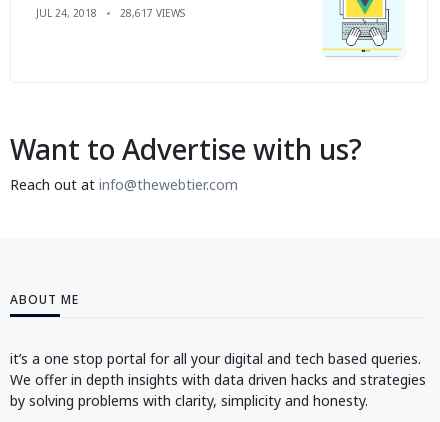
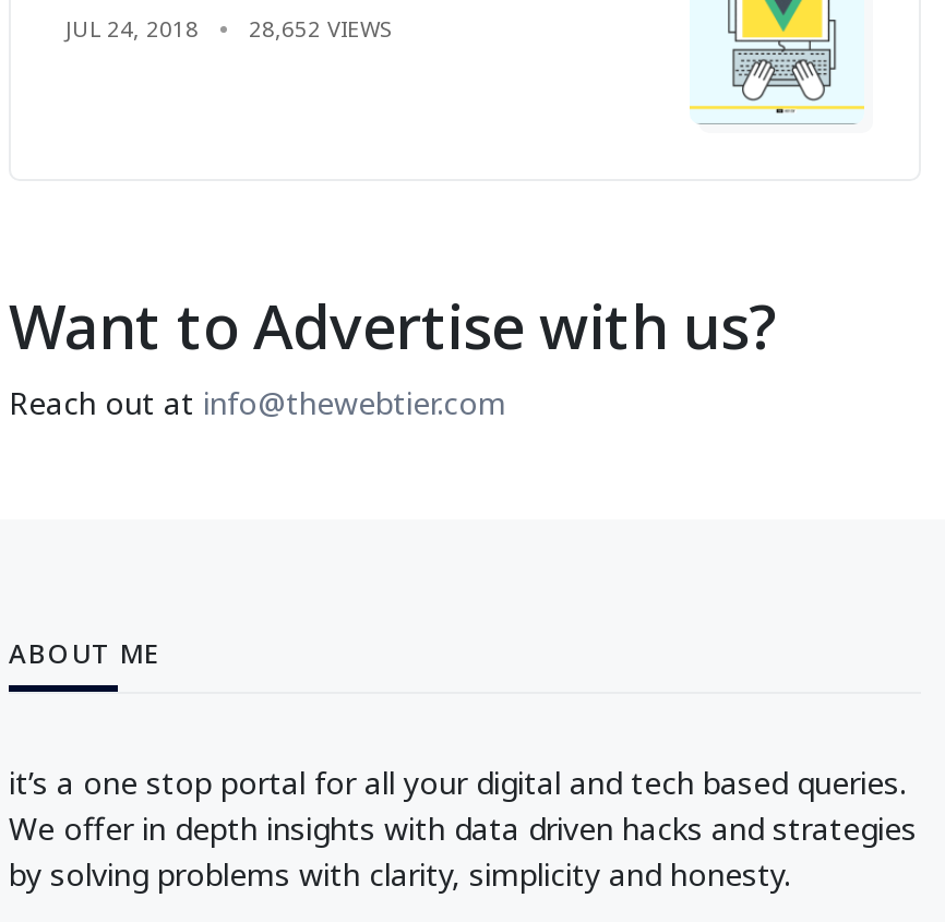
[36,6,185,20] JUL 24, 2018 28,617 VIEWS -> [65,13,391,43] JUL 24, 2018 28,652 VIEWS

